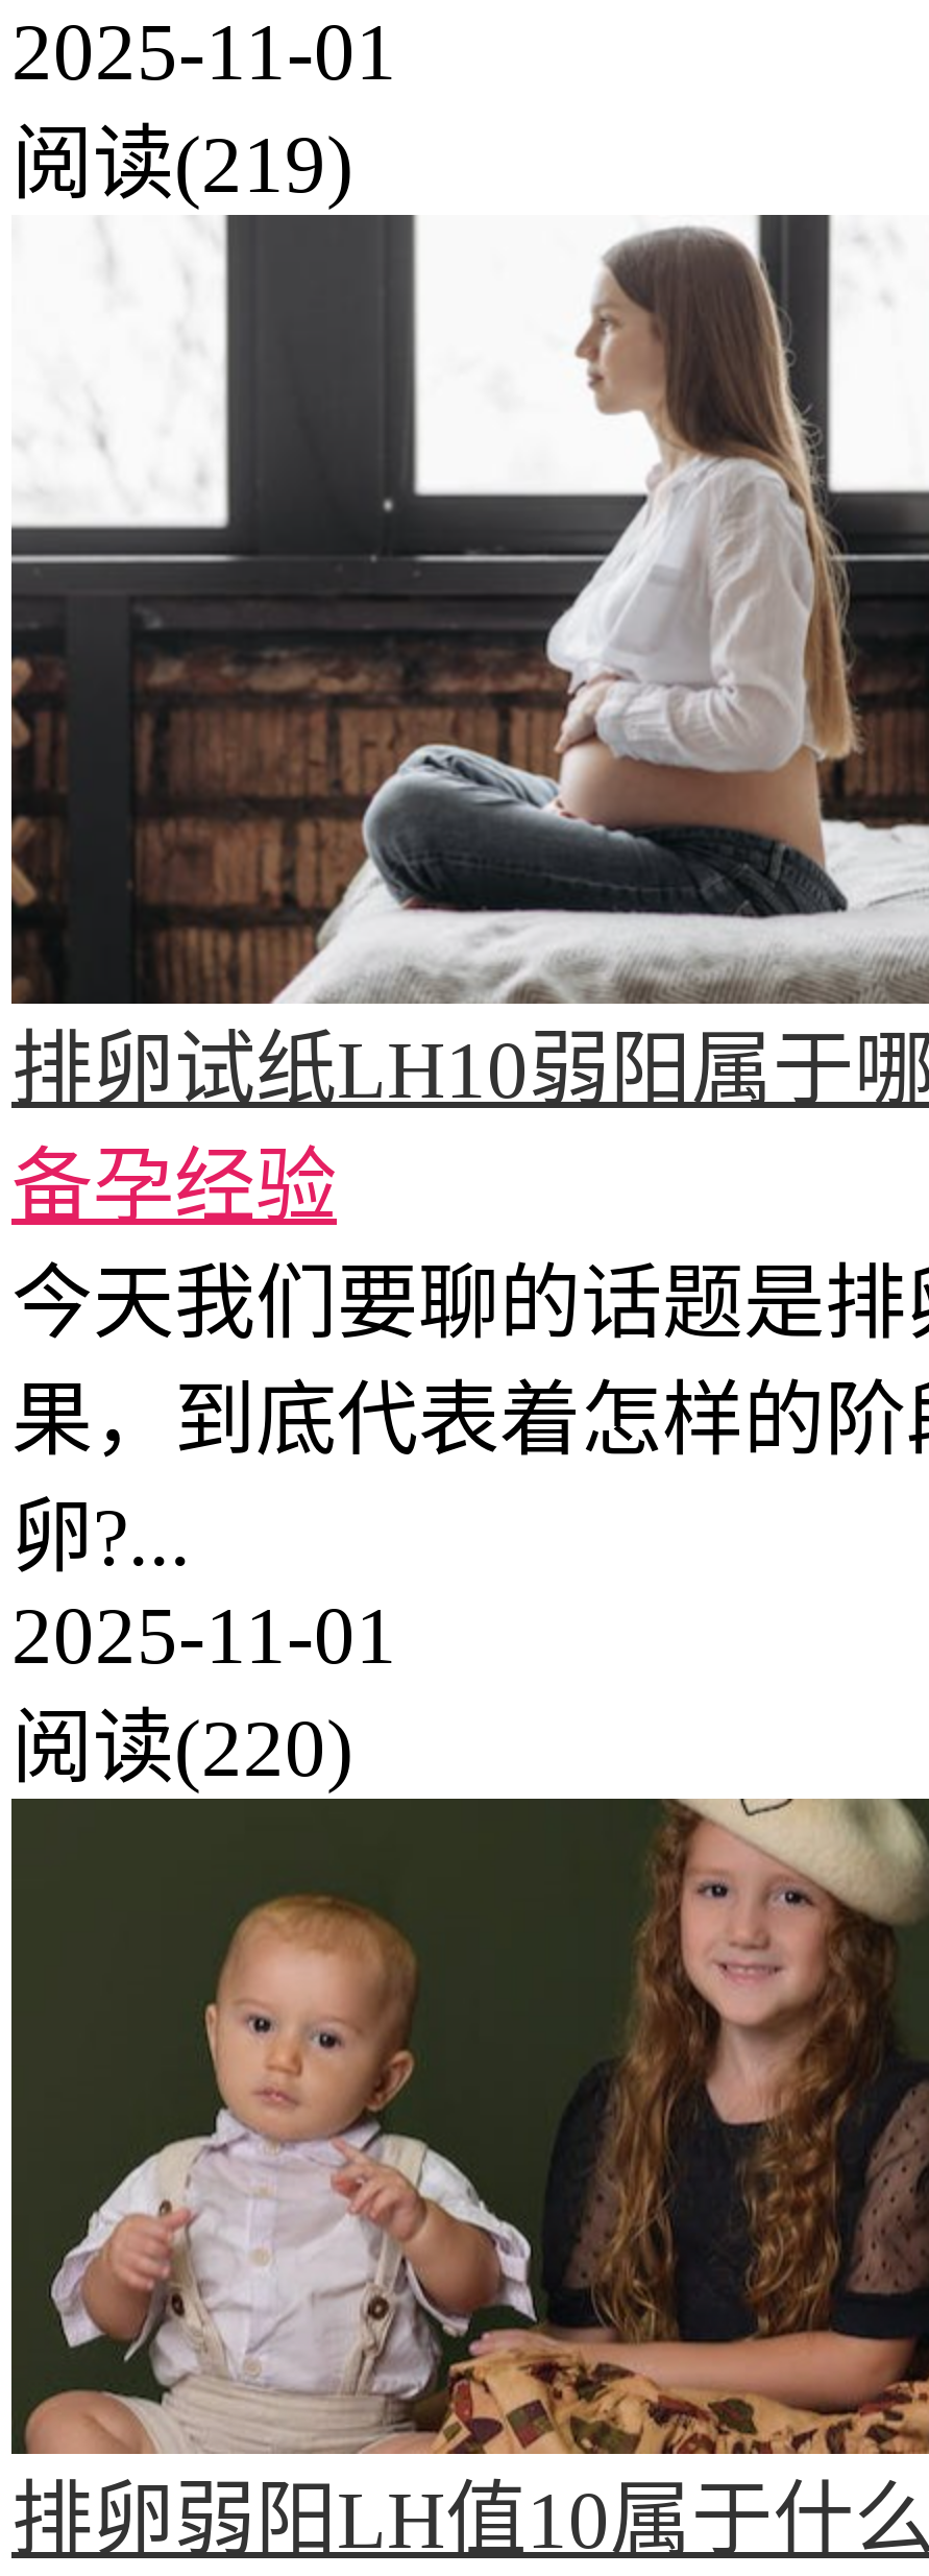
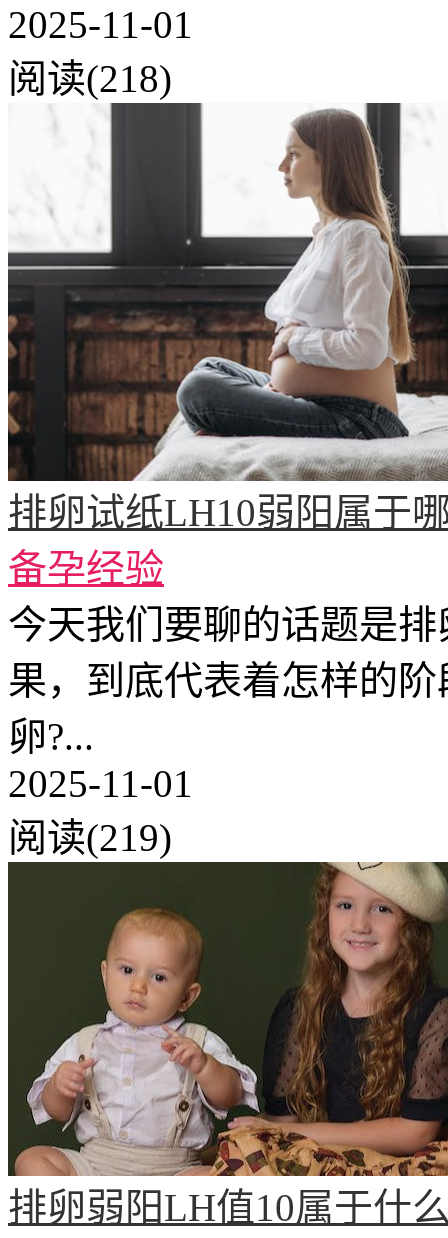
[11,119,353,208] 阅读(219) -> [8,57,172,100] 阅读(218)
[11,1703,353,1792] 阅读(220) -> [8,816,172,859] 阅读(219)

